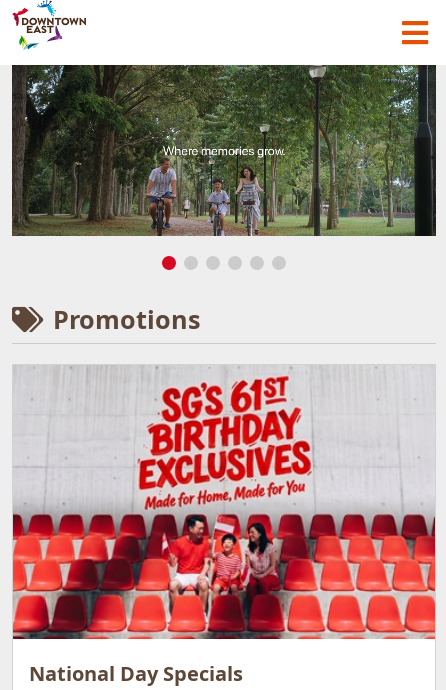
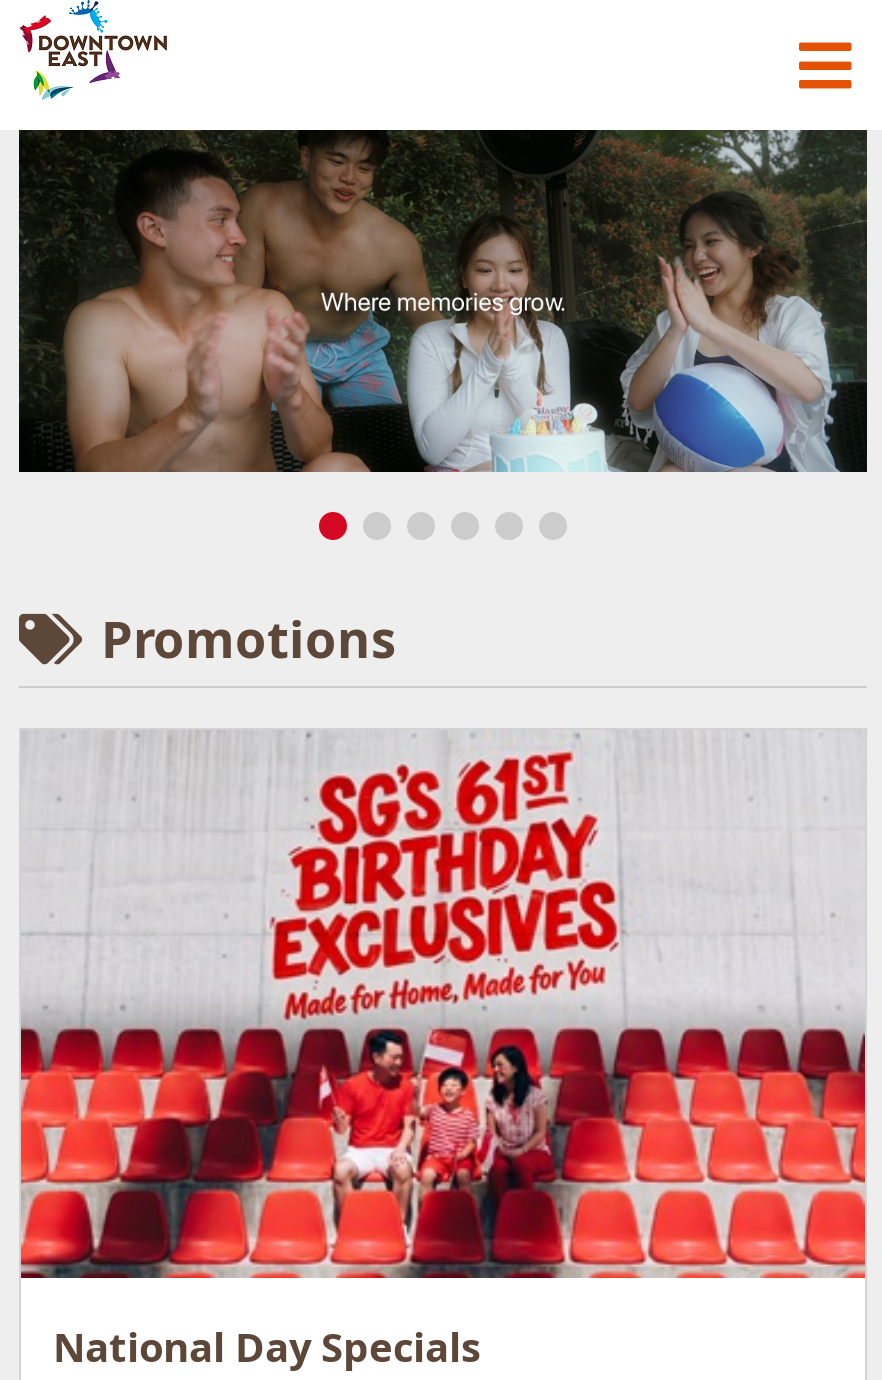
[12,64,435,237] [image] -> [21,128,865,472] [image]

